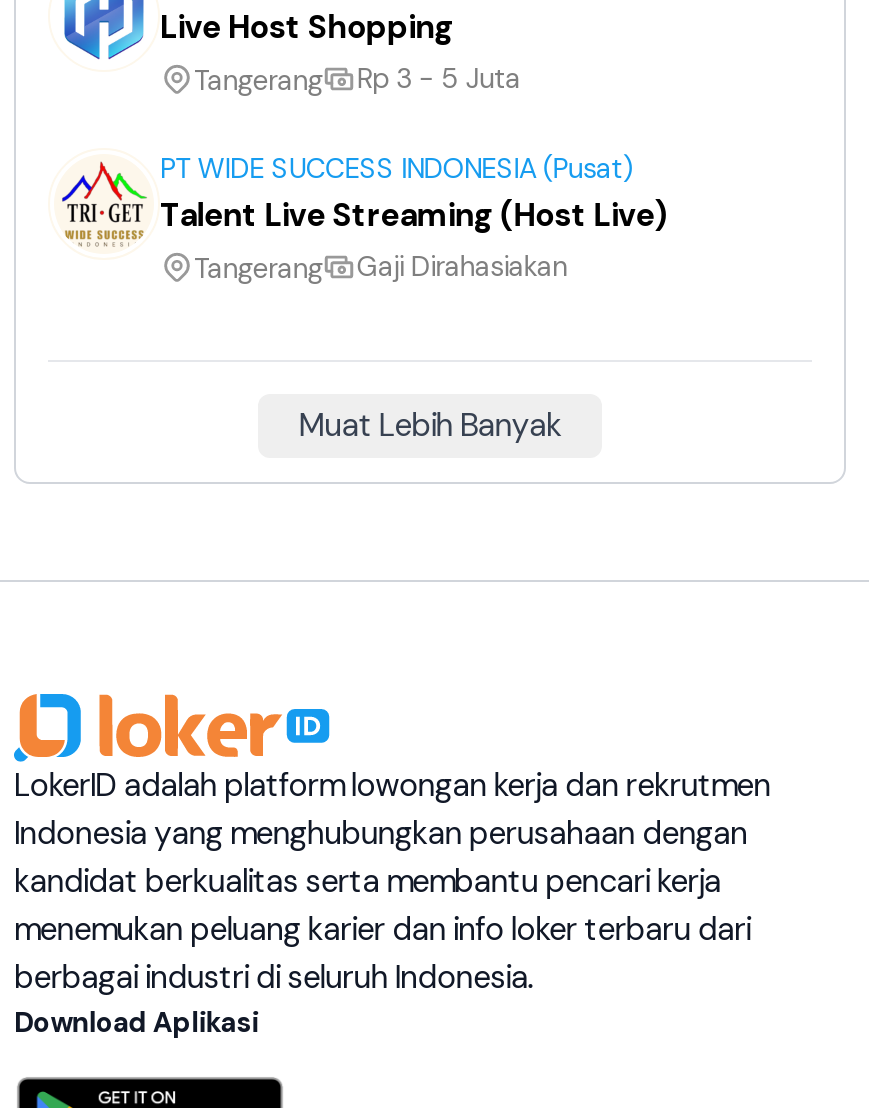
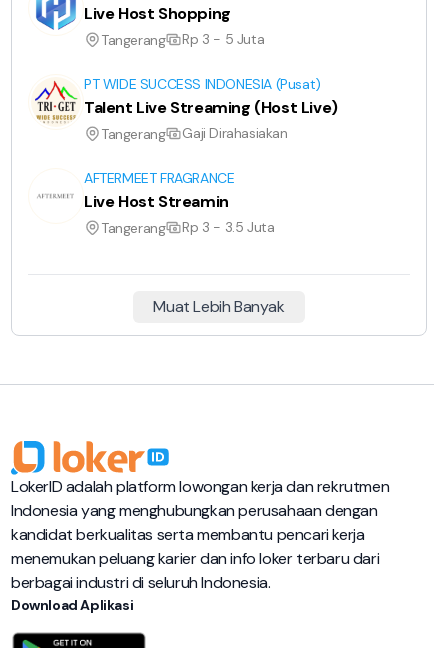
none -> [84,169,274,237] AFTERMEET FRAGRANCE | Live Host Streamin | Tangerang | Rp 3 - 3.5 Juta

